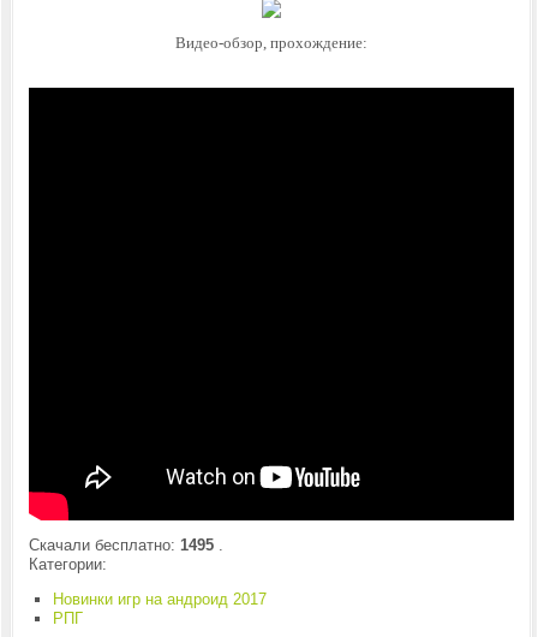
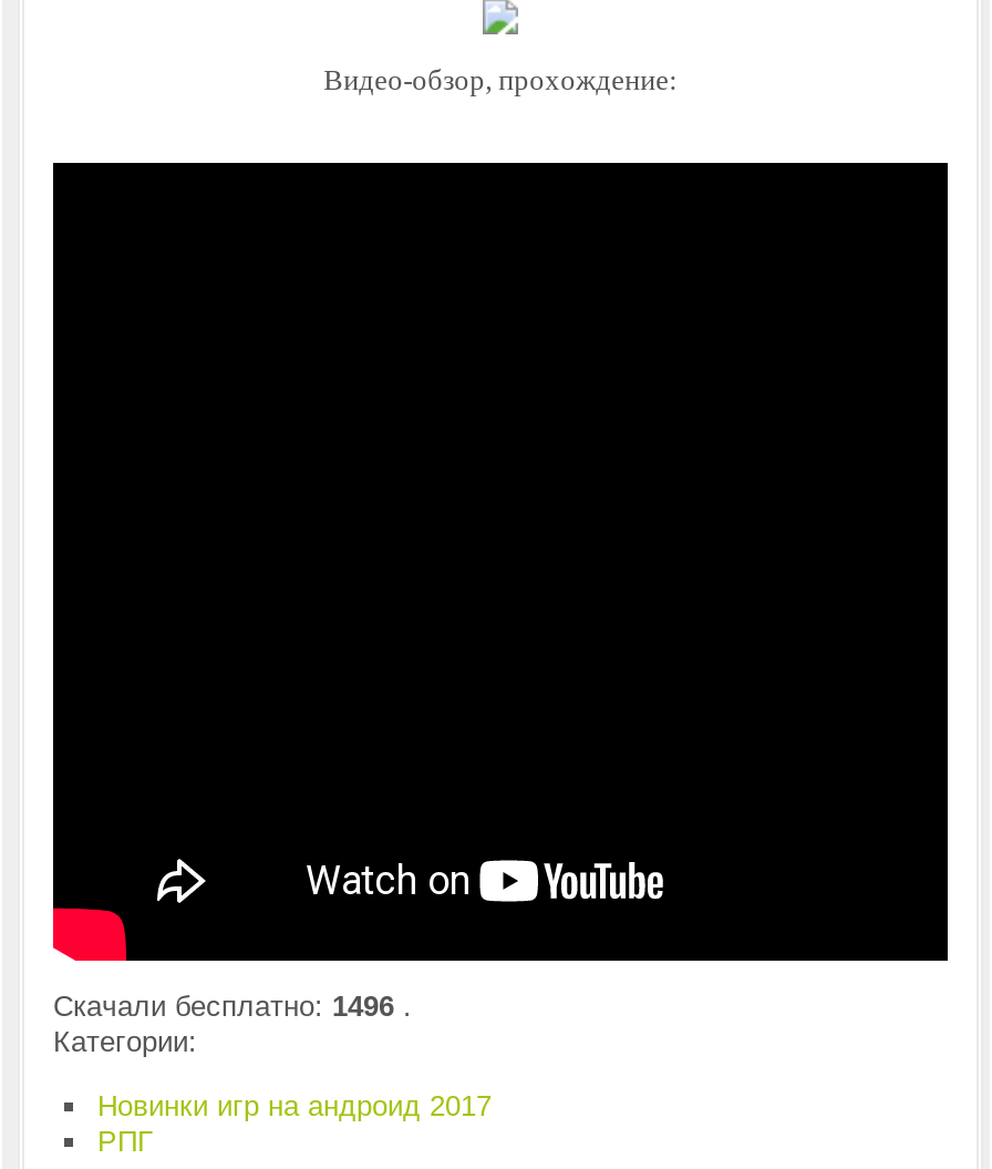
[29,536,223,554] Скачали бесплатно: 1495. -> [53,989,412,1022] Скачали бесплатно: 1496.

